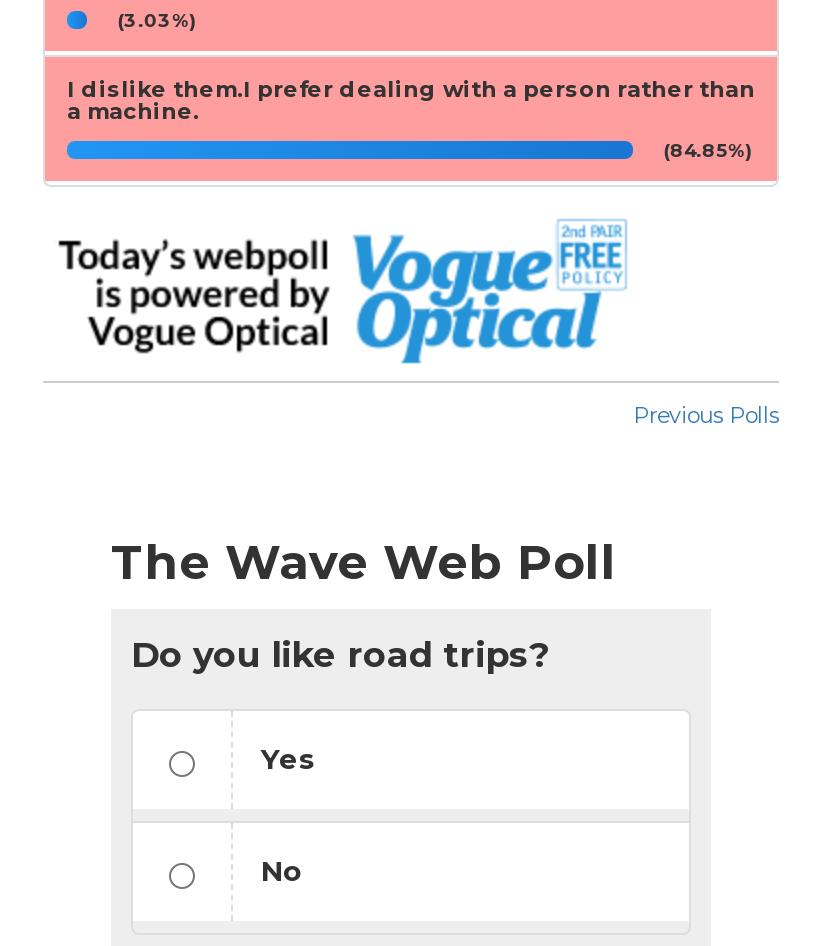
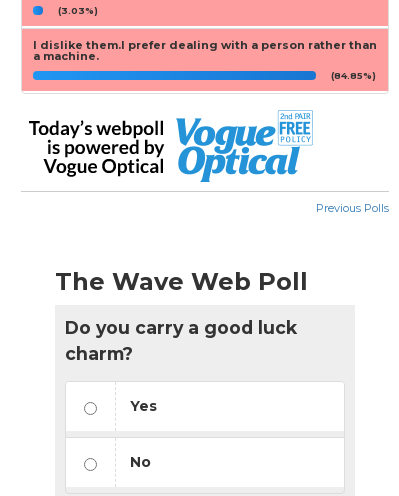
[131,633,549,675] Do you like road trips? -> [65,317,297,364] Do you carry a good luck | charm?

